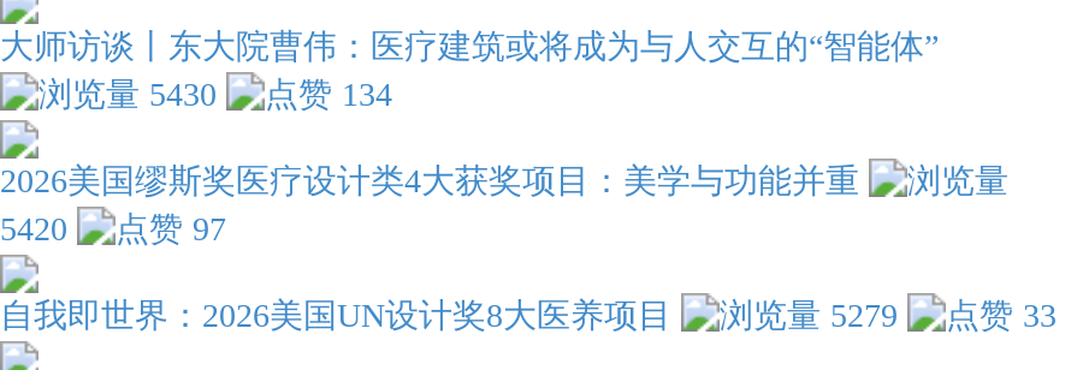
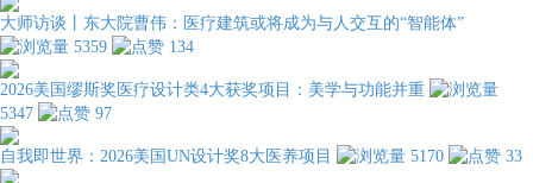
[149,76,217,112] 5430 -> [74,38,107,55] 5359
[0,211,67,247] 5420 -> [0,104,33,122] 5347
[830,297,898,333] 5279 -> [410,147,444,165] 5170

